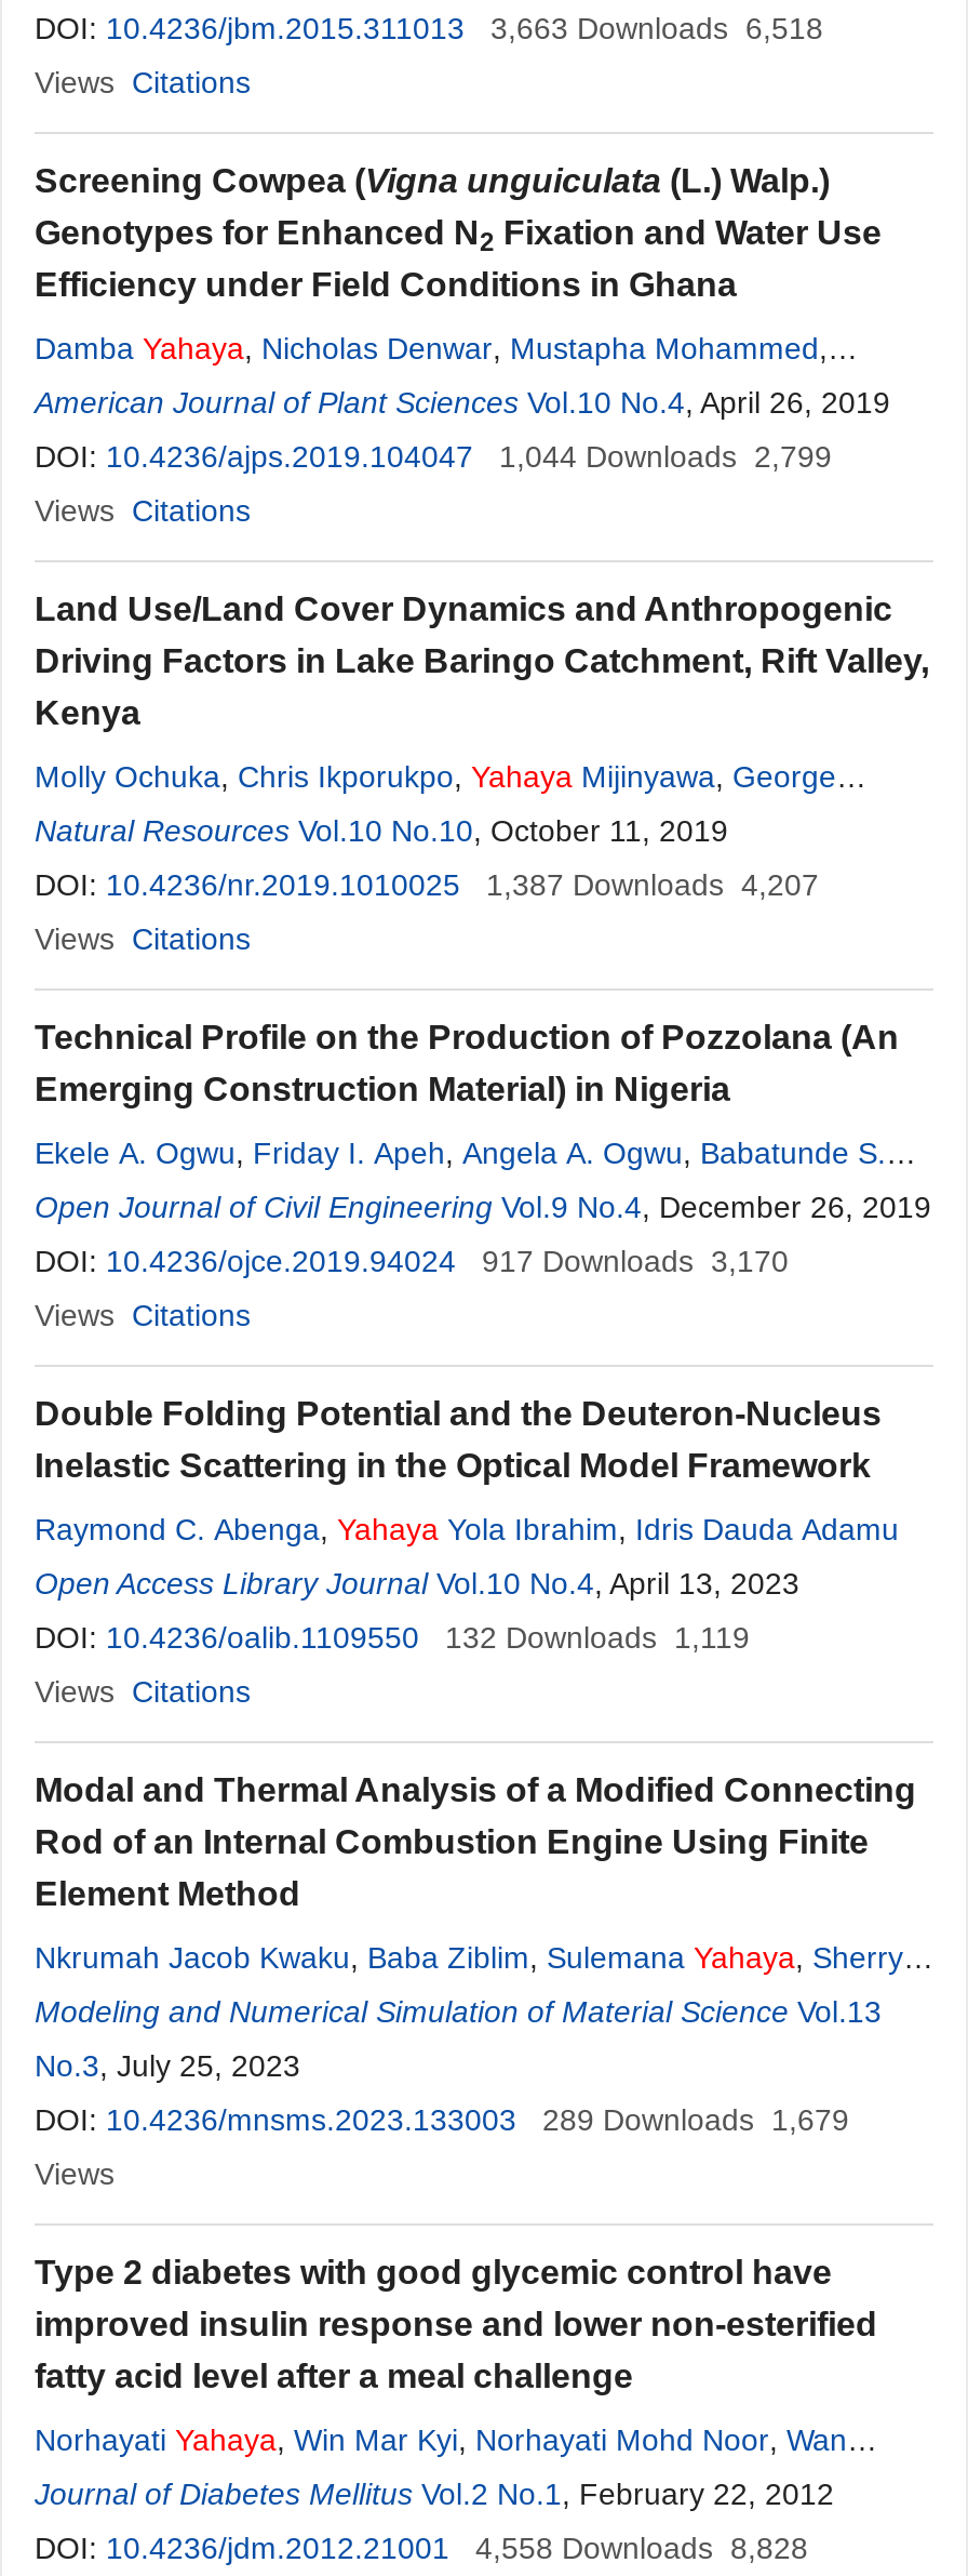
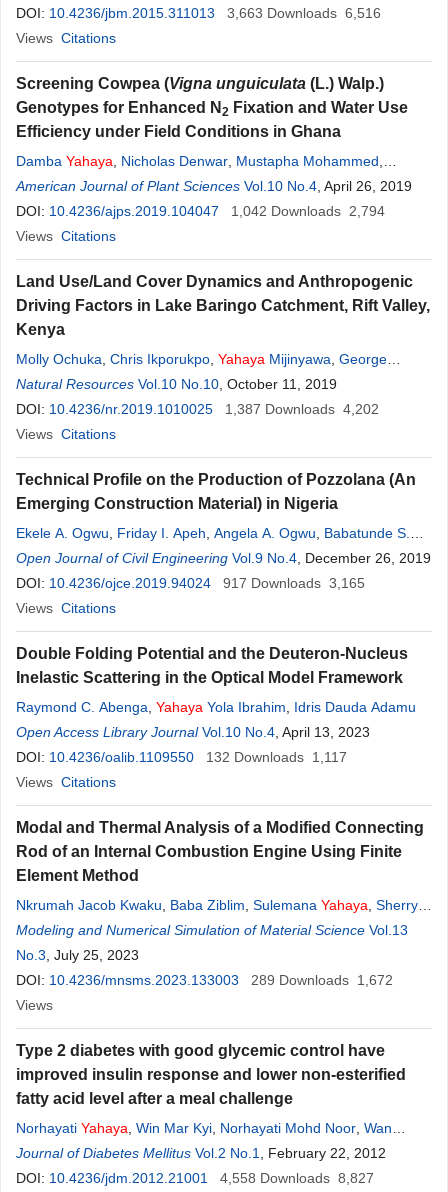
[35,11,823,45] DOI: 10.4236/jbm.2015.311013 3,663 Downloads 6,518 -> [16,5,381,21] DOI: 10.4236/jbm.2015.311013 3,663 Downloads 6,516
[35,439,832,474] DOI: 10.4236/ajps.2019.104047 1,044 Downloads 2,799 -> [16,203,385,219] DOI: 10.4236/ajps.2019.104047 1,042 Downloads 2,794
[35,867,819,902] DOI: 10.4236/nr.2019.1010025 1,387 Downloads 4,207 -> [16,401,379,417] DOI: 10.4236/nr.2019.1010025 1,387 Downloads 4,202
[35,1244,789,1278] DOI: 10.4236/ojce.2019.94024 917 Downloads 3,170 -> [16,575,365,591] DOI: 10.4236/ojce.2019.94024 917 Downloads 3,165
[35,1620,750,1655] DOI: 10.4236/oalib.1109550 132 Downloads 1,119 -> [16,749,347,765] DOI: 10.4236/oalib.1109550 132 Downloads 1,117
[35,2102,849,2137] DOI: 10.4236/mnsms.2023.133003 289 Downloads 1,679 -> [16,972,393,988] DOI: 10.4236/mnsms.2023.133003 289 Downloads 1,672
[35,2531,808,2565] DOI: 10.4236/jdm.2012.21001 4,558 Downloads 8,828 -> [16,1170,374,1186] DOI: 10.4236/jdm.2012.21001 4,558 Downloads 8,827

